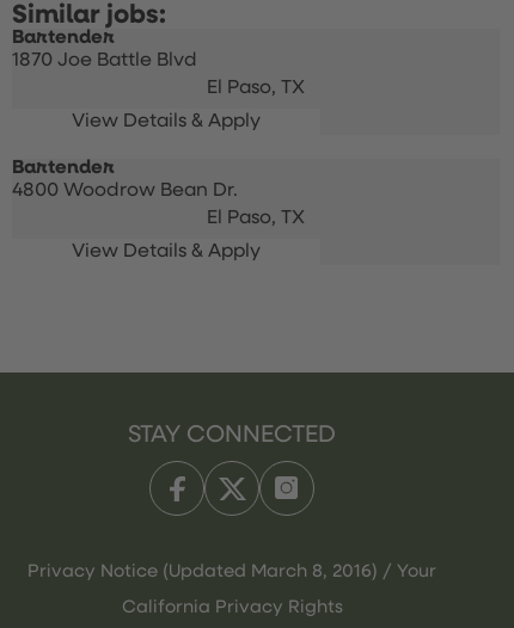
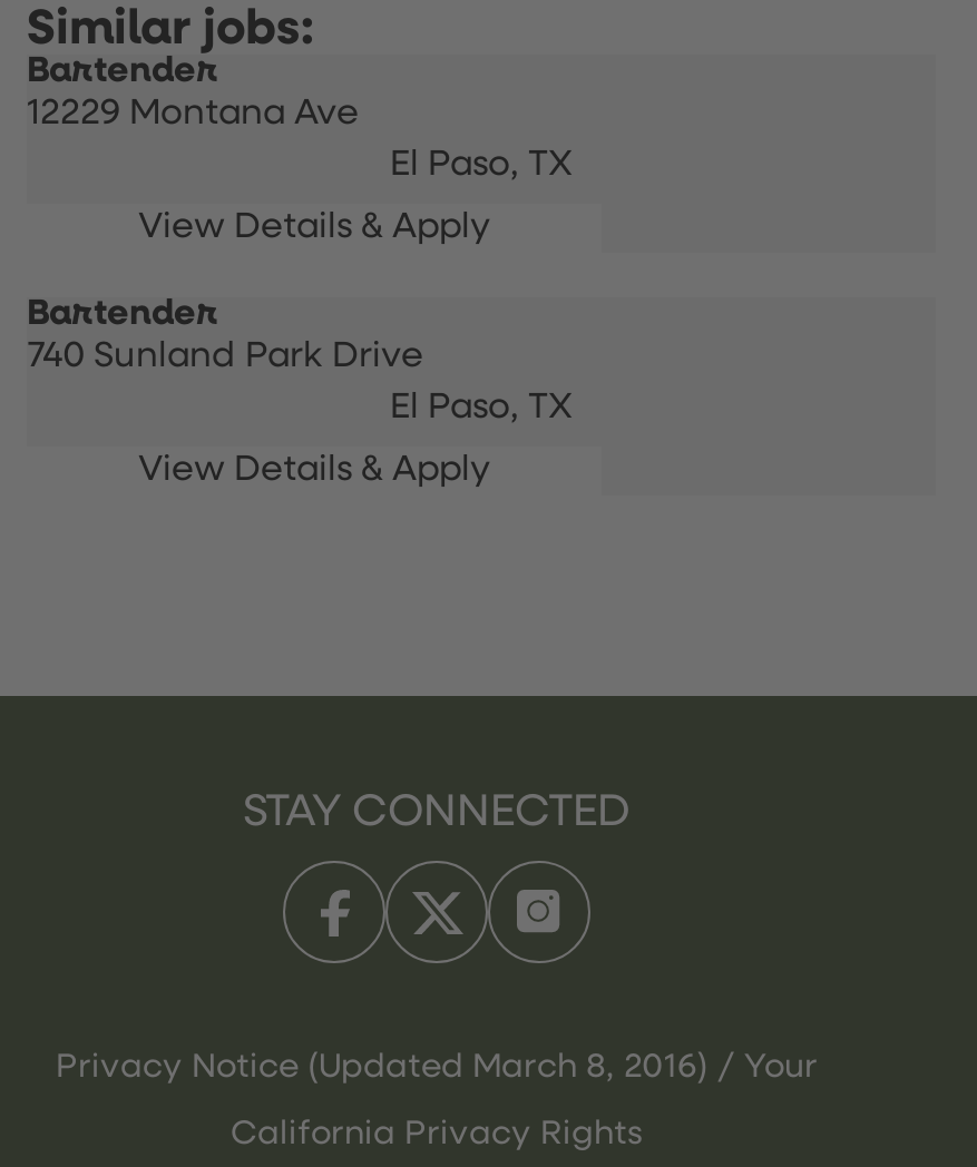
[12,51,197,70] 1870 Joe Battle Blvd -> [27,97,359,133] 12229 Montana Ave
[12,181,238,201] 4800 Woodrow Bean Dr. -> [27,340,423,375] 740 Sunland Park Drive

